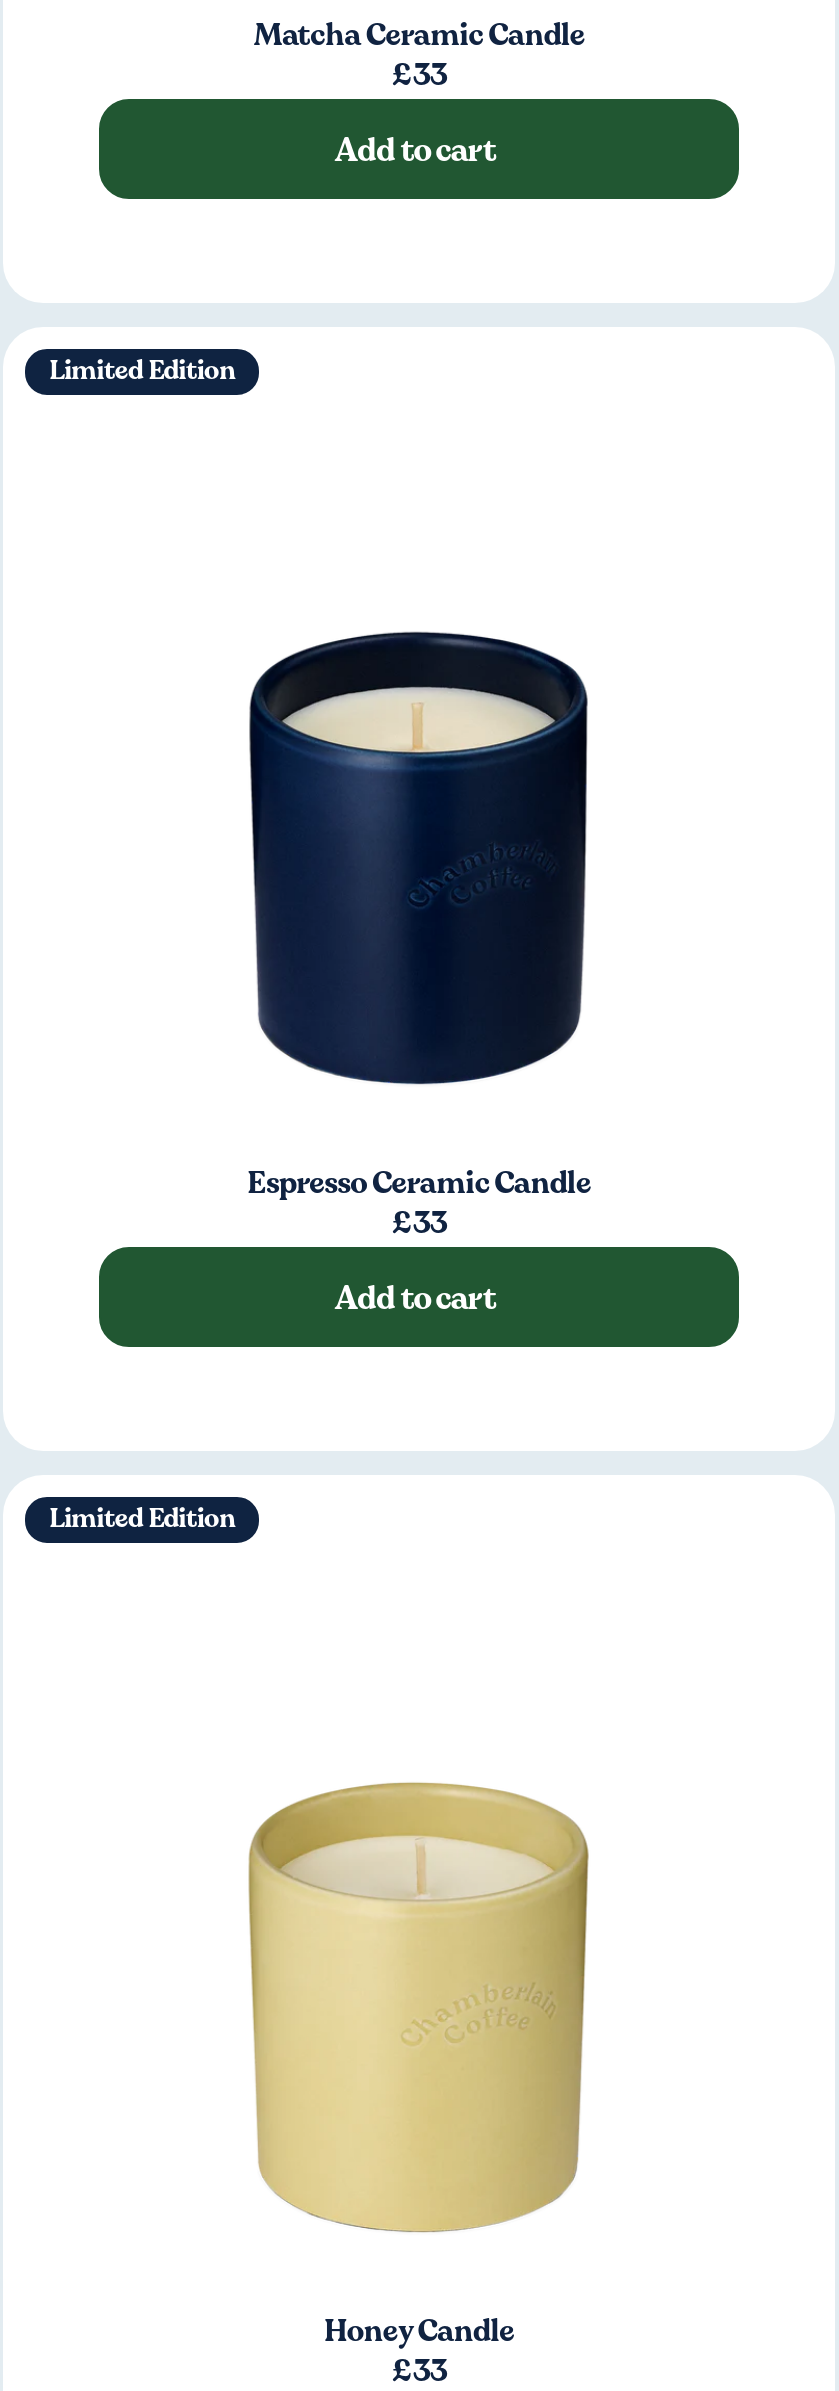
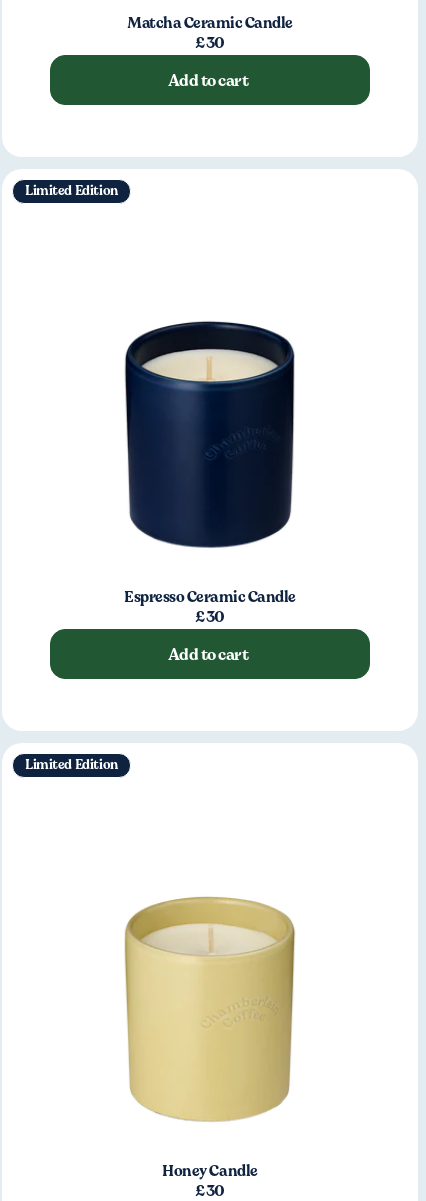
[391,53,447,95] £33 -> [195,32,225,53] £30
[391,1201,447,1243] £33 -> [195,606,225,627] £30
[391,2349,447,2391] £33 -> [195,1180,225,1201] £30

